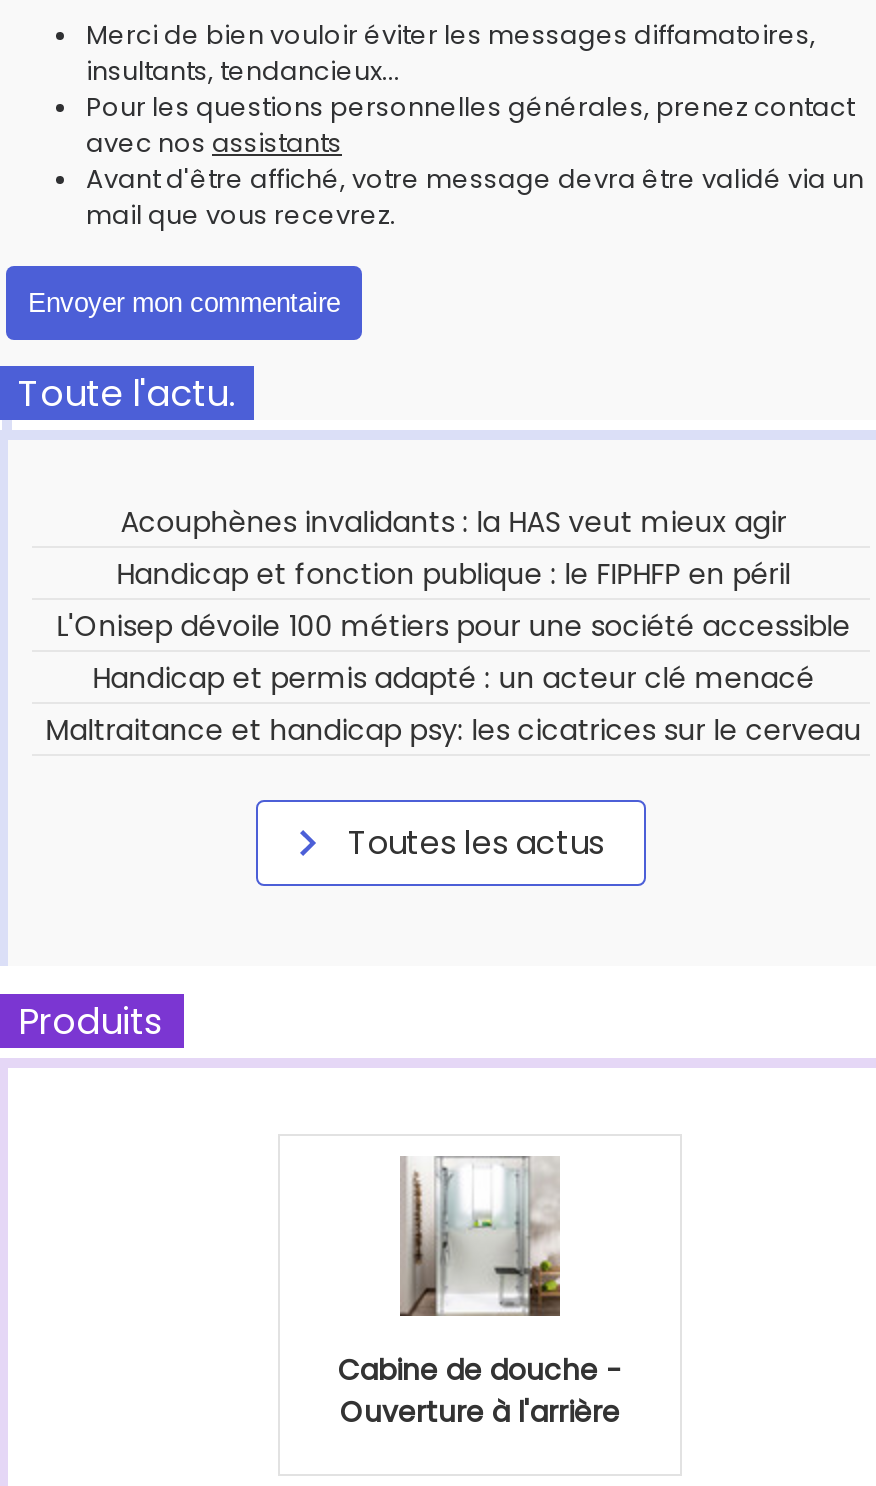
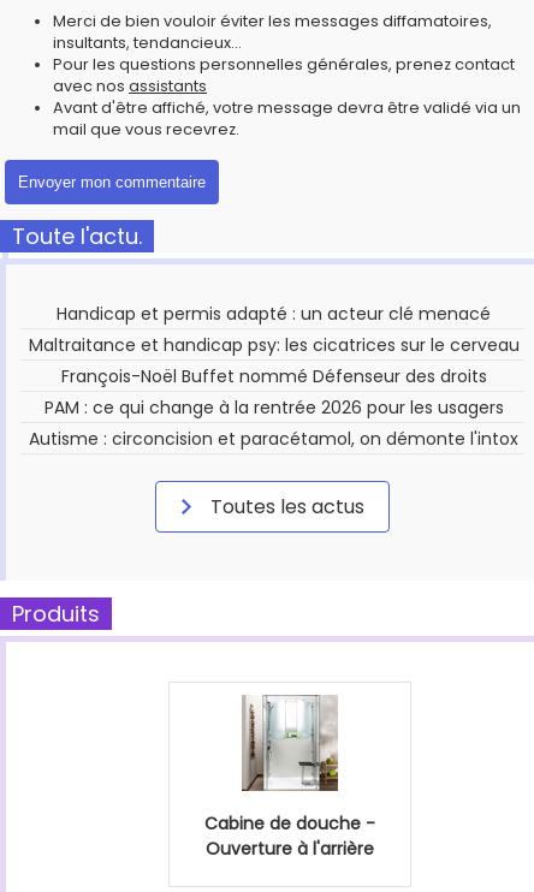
[56,502,850,646] Acouphènes invalidants : la HAS veut mieux agir | Handicap et fonction publique : le FIPHFP en péril | L'Onisep dévoile 100 métiers pour une société accessible -> none
moved [46,658,862,750] -> [29,302,519,357]: Handicap et permis adapté : un acteur clé menacé | Maltraitance et handicap psy: les cicatrices sur le cerveau
none -> [29,364,519,451] François-Noël Buffet nommé Défenseur des droits | PAM : ce qui change à la rentrée 2026 pour les usagers | Autisme : circoncision et paracétamol, on démonte l'intox

